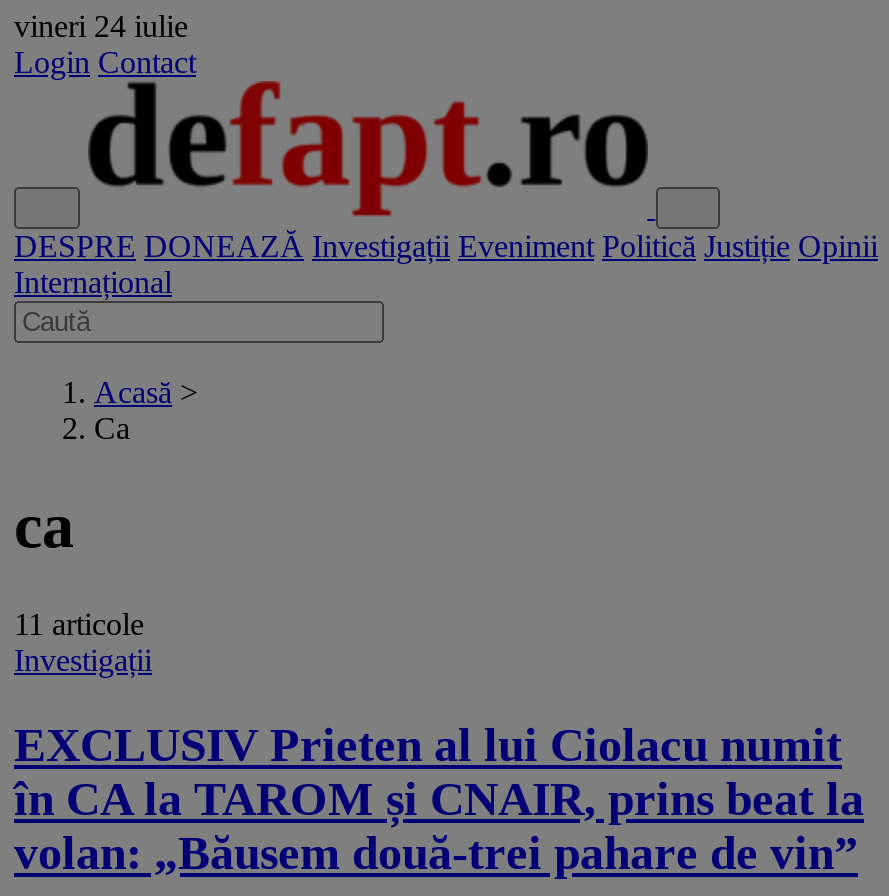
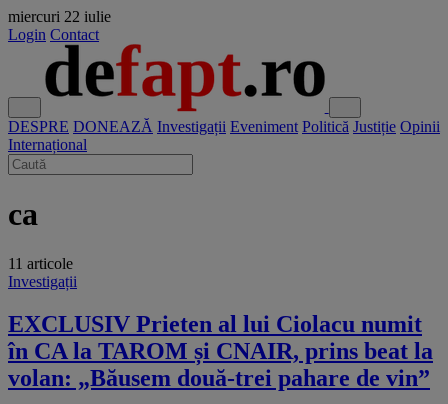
[14,9,188,43] vineri 24 iulie -> [8,8,111,25] miercuri 22 iulie
[94,375,198,445] Acasă > | Ca -> none

